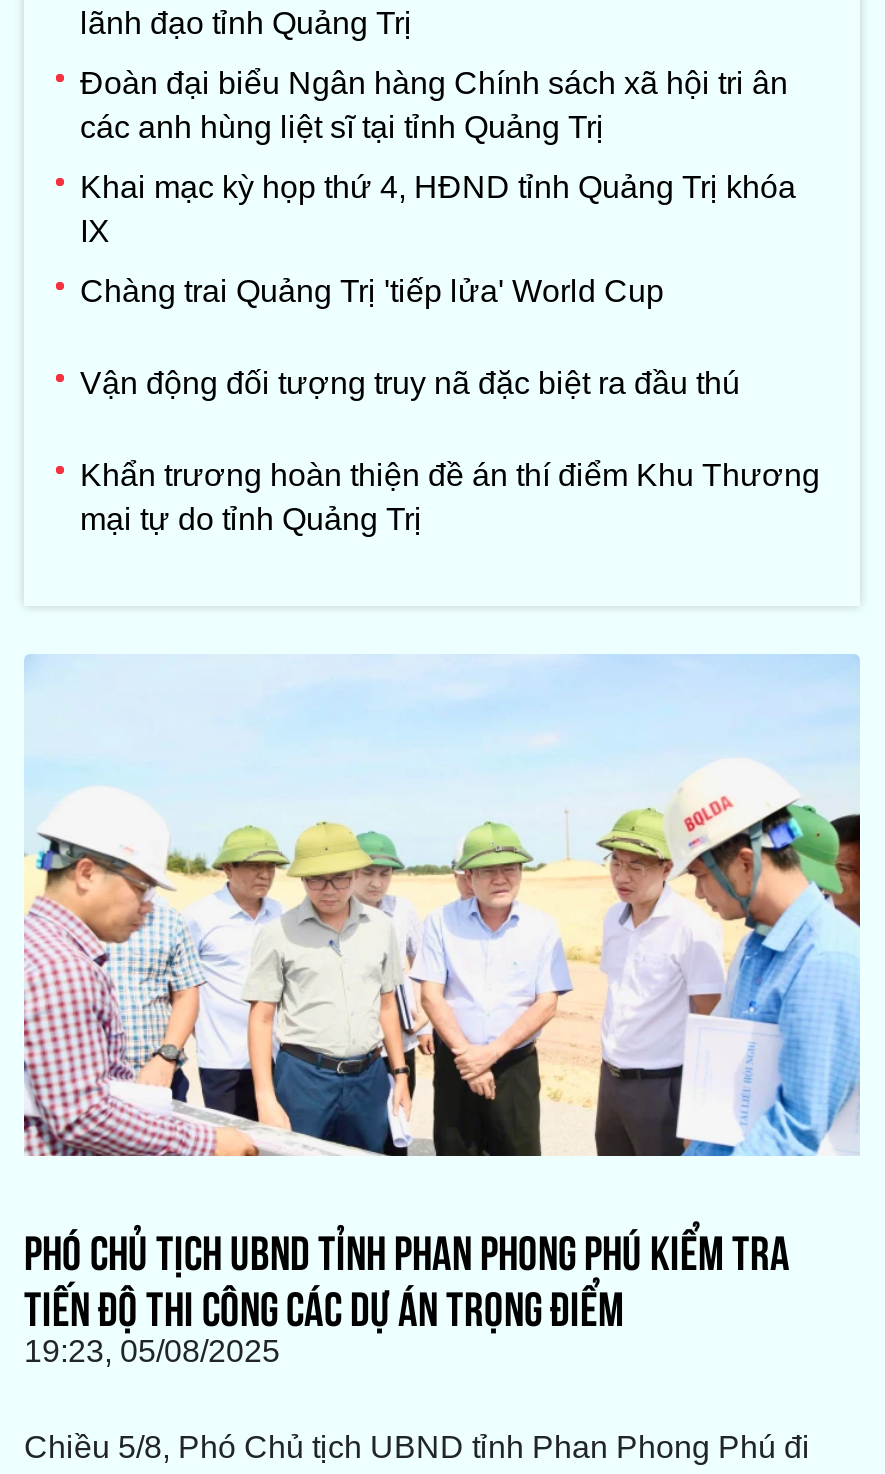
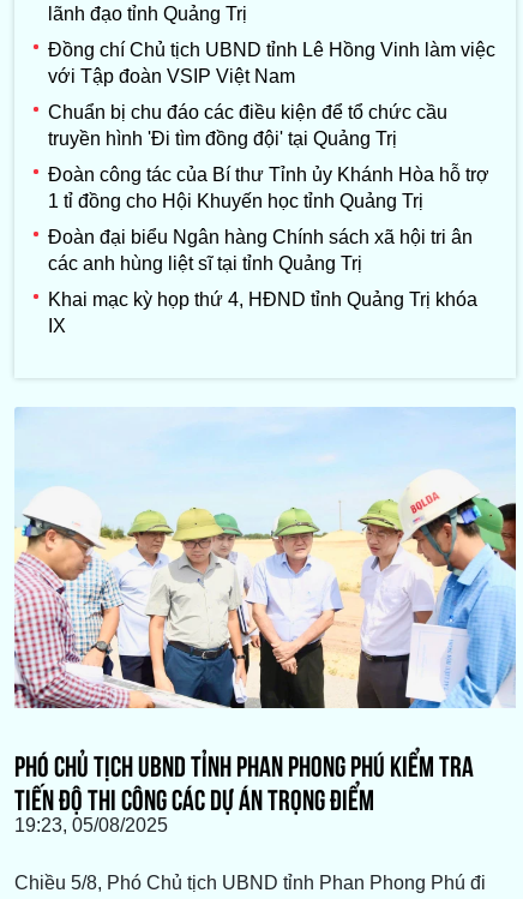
none -> [48,40,495,211] Đồng chí Chủ tịch UBND tỉnh Lê Hồng Vinh làm việc | với Tập đoàn VSIP Việt Nam | Chuẩn bị chu đáo các điều kiện để tổ chức cầu | truyền hình 'Đi tìm đồng đội' tại Quảng Trị | Đoàn công tác của Bí thư Tỉnh ủy Khánh Hòa hỗ trợ | 1 tỉ đồng cho Hội Khuyến học tỉnh Quảng Trị
moved [80,66,796,248] -> [48,227,477,336]: Đoàn đại biểu Ngân hàng Chính sách xã hội tri ân | các anh hùng liệt sĩ tại tỉnh Quảng Trị | Khai mạc kỳ họp thứ 4, HĐND tỉnh Quảng Trị khóa | IX
[80,274,820,536] Chàng trai Quảng Trị 'tiếp lửa' World Cup | Vận động đối tượng truy nã đặc biệt ra đầu thú | Khẩn trương hoàn thiện đề án thí điểm Khu Thương | mại tự do tỉnh Quảng Trị -> none

